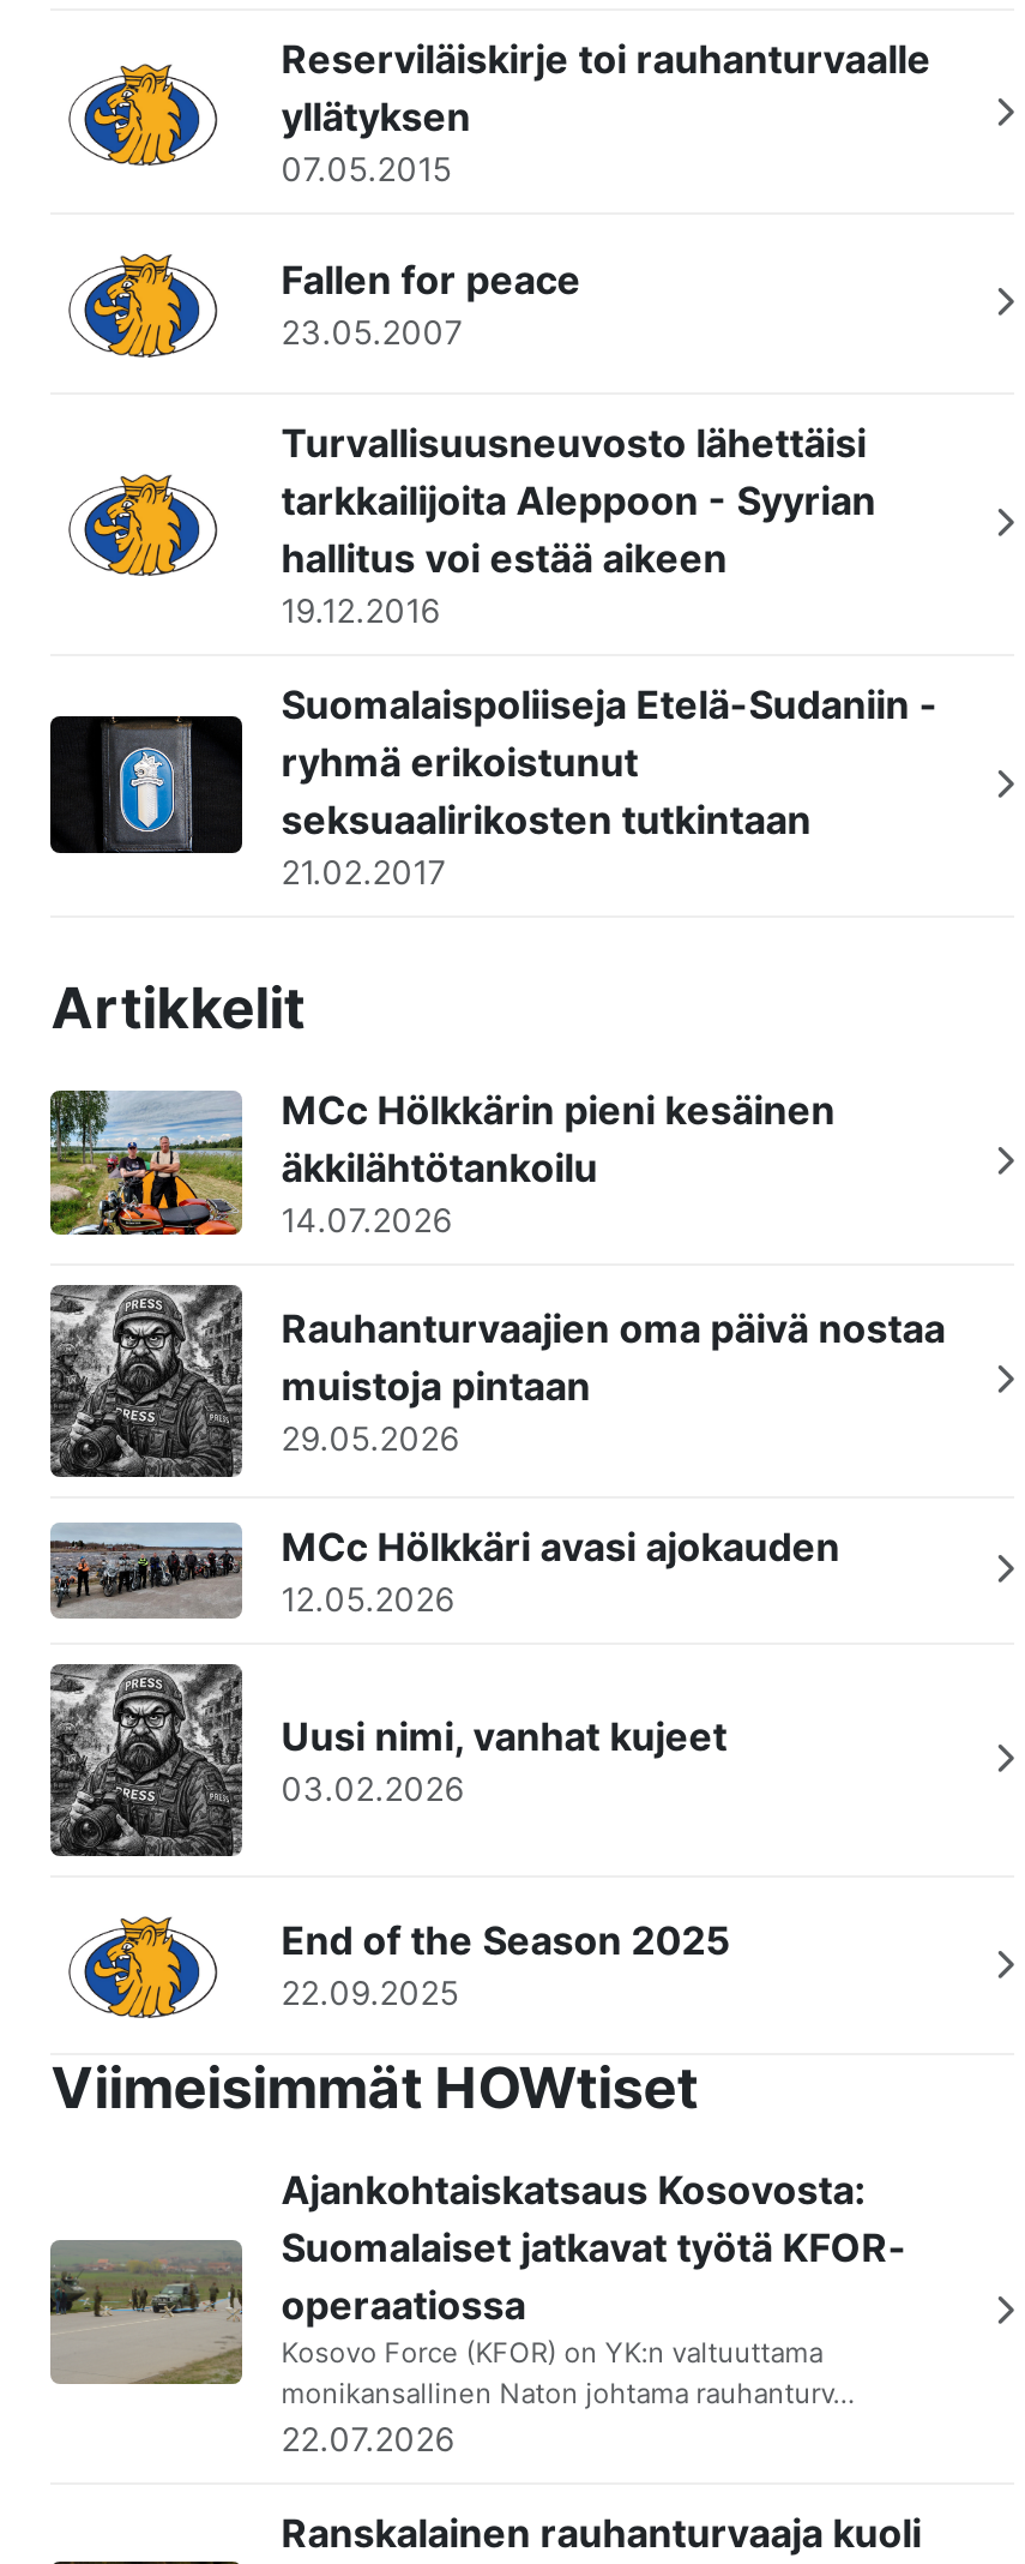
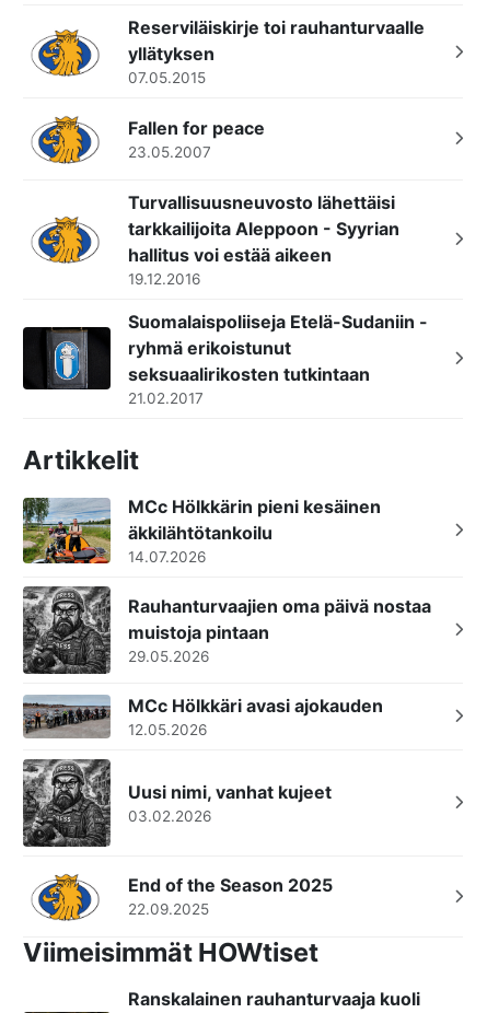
[48,2165,907,2458] [image] | Ajankohtaiskatsaus Kosovosta: | Suomalaiset jatkavat työtä KFOR- | operaatiossa | Kosovo Force (KFOR) on YK:n valtuuttama | monikansallinen Naton johtama rauhanturv… | 22.07.2026 -> none

